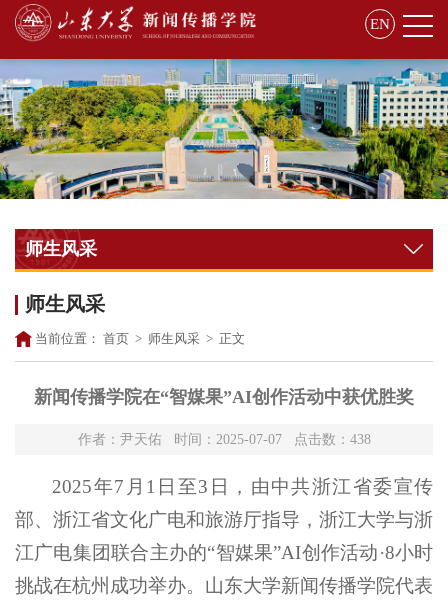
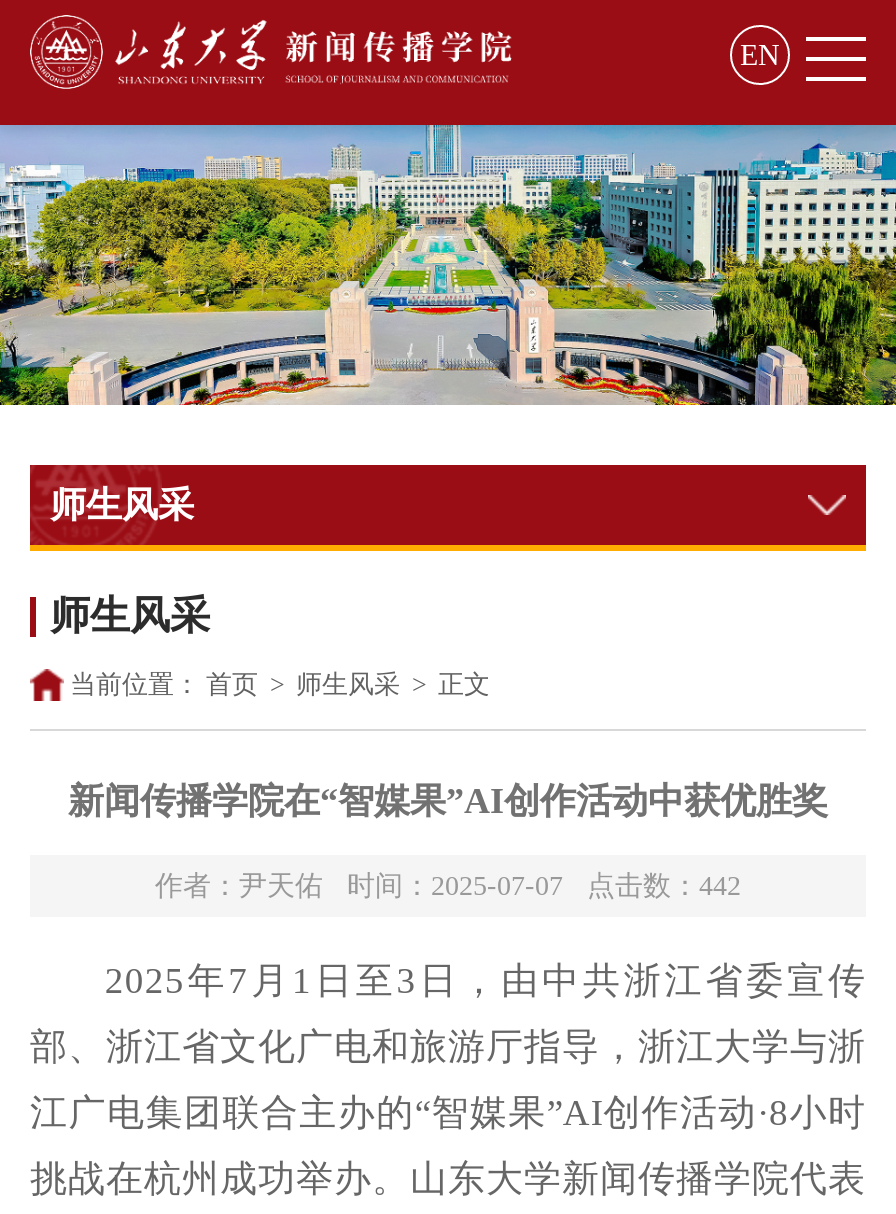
[77,432,370,447] 作者：尹天佑 时间：2025-07-07 点击数：438 -> [155,871,741,901] 作者：尹天佑 时间：2025-07-07 点击数：442

